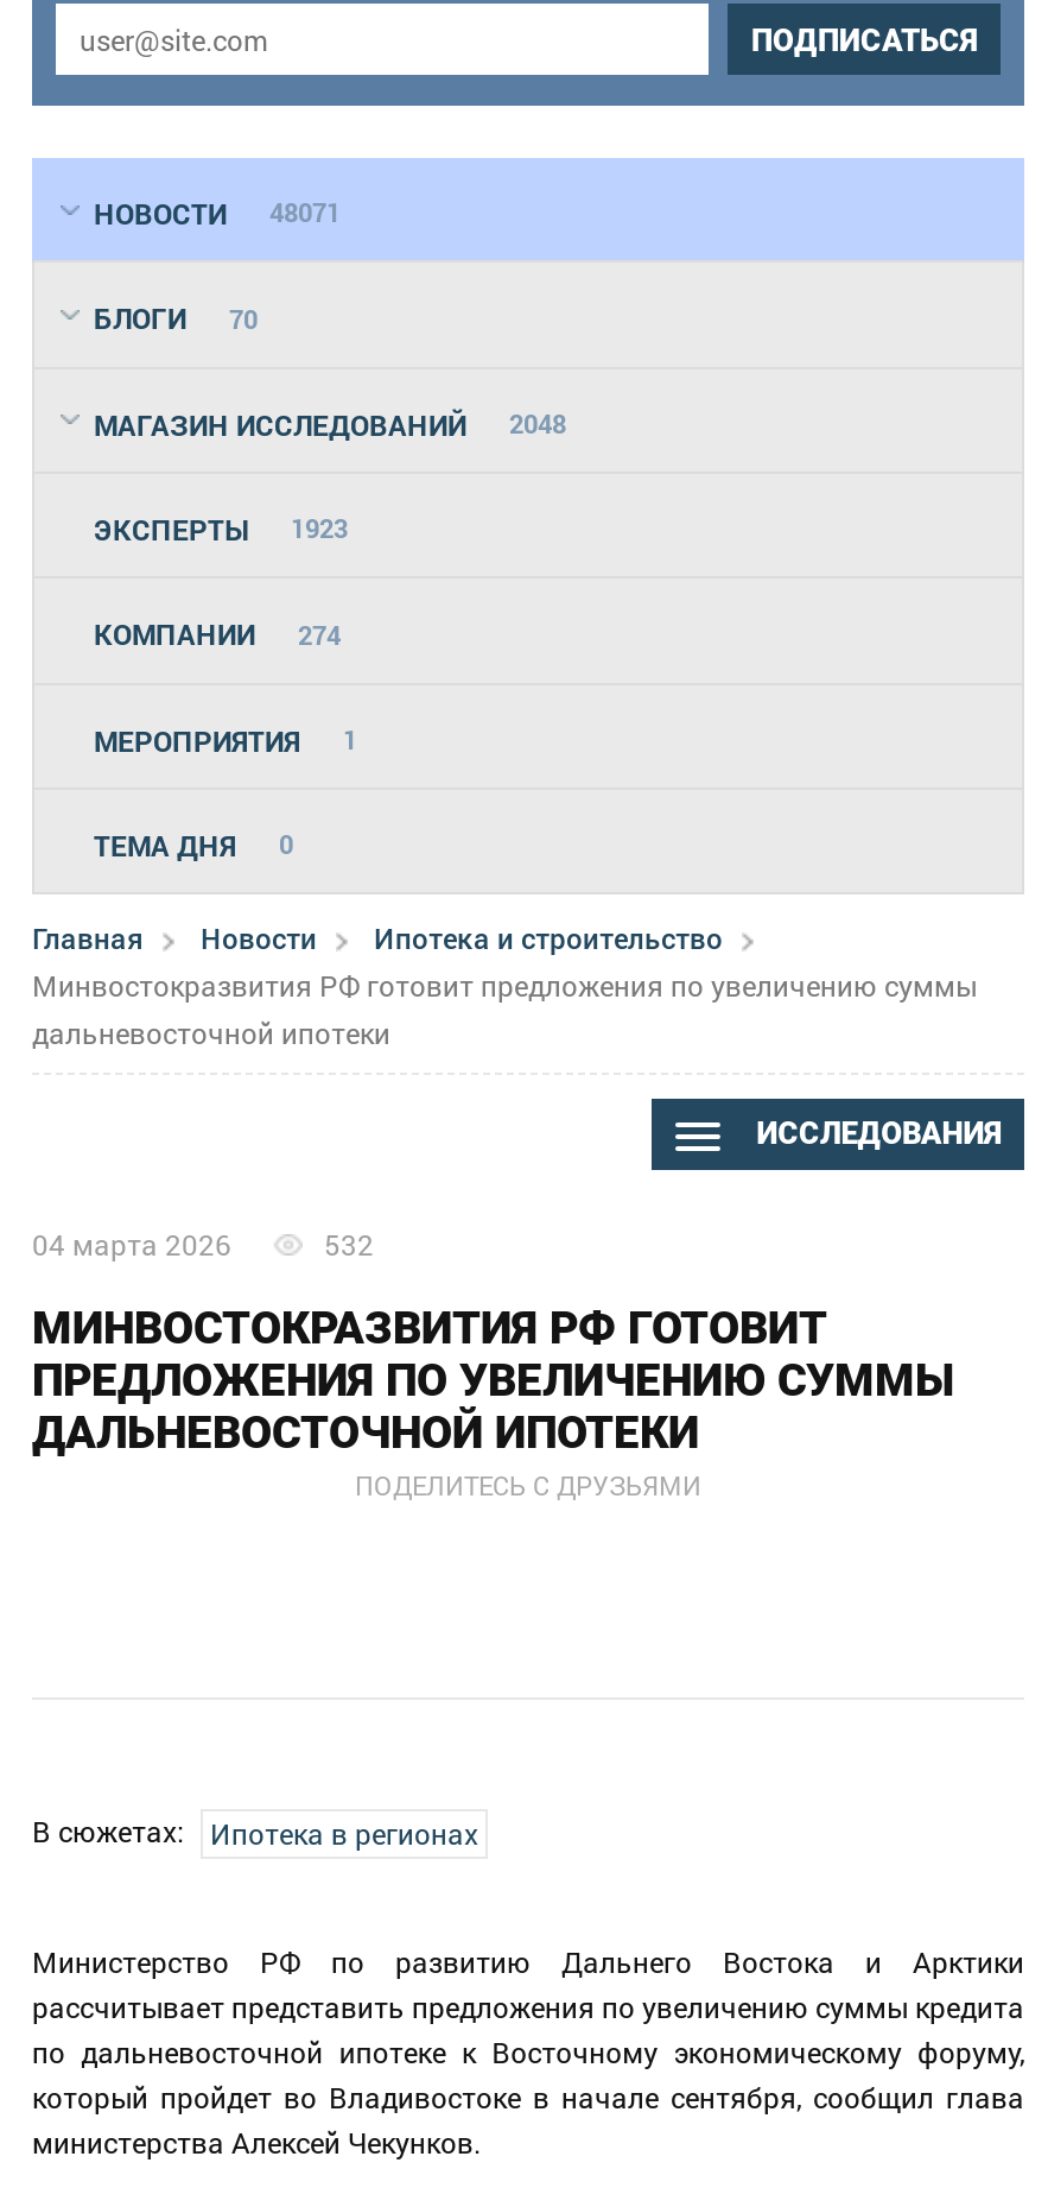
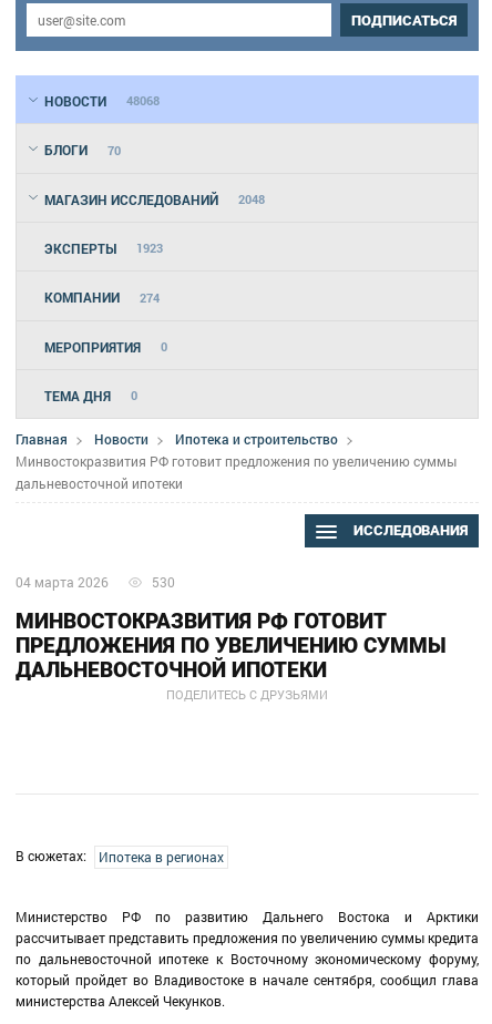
[94,194,341,232] НОВОСТИ 48071 -> [44,92,160,110] НОВОСТИ 48068
[94,720,357,758] МЕРОПРИЯТИЯ 1 -> [44,338,167,355] МЕРОПРИЯТИЯ 0
[324,1226,374,1264] 532 -> [152,573,175,591] 530

